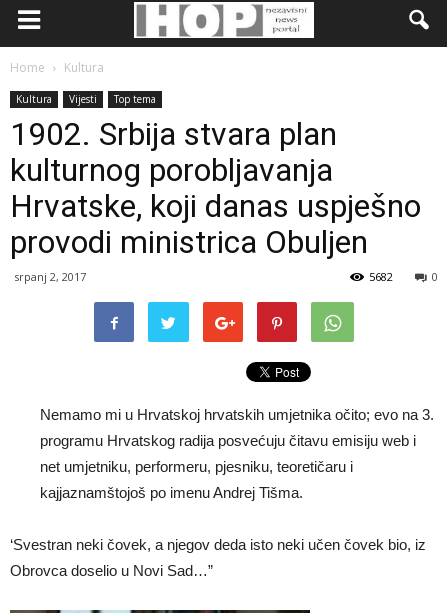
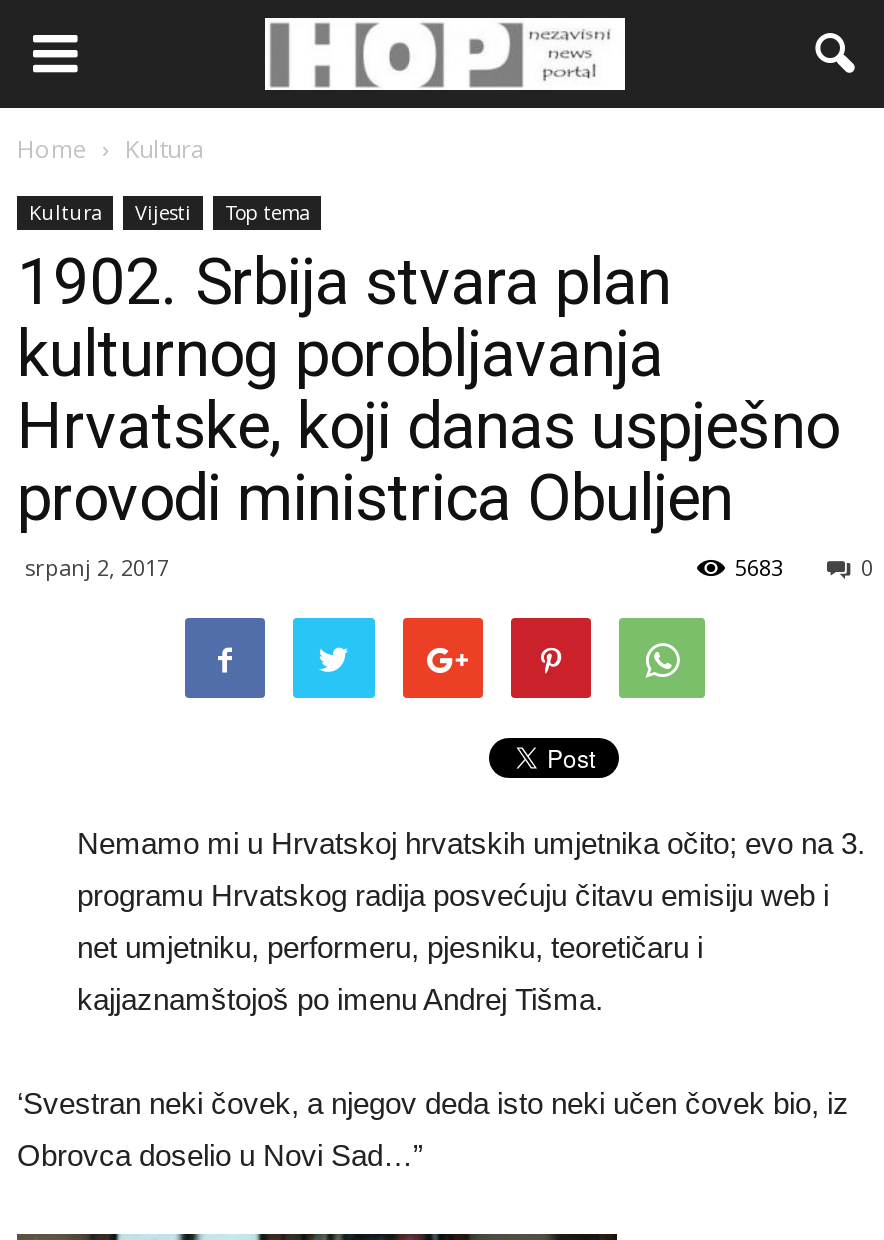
[369,269,393,284] 5682 -> [735,552,783,582] 5683

